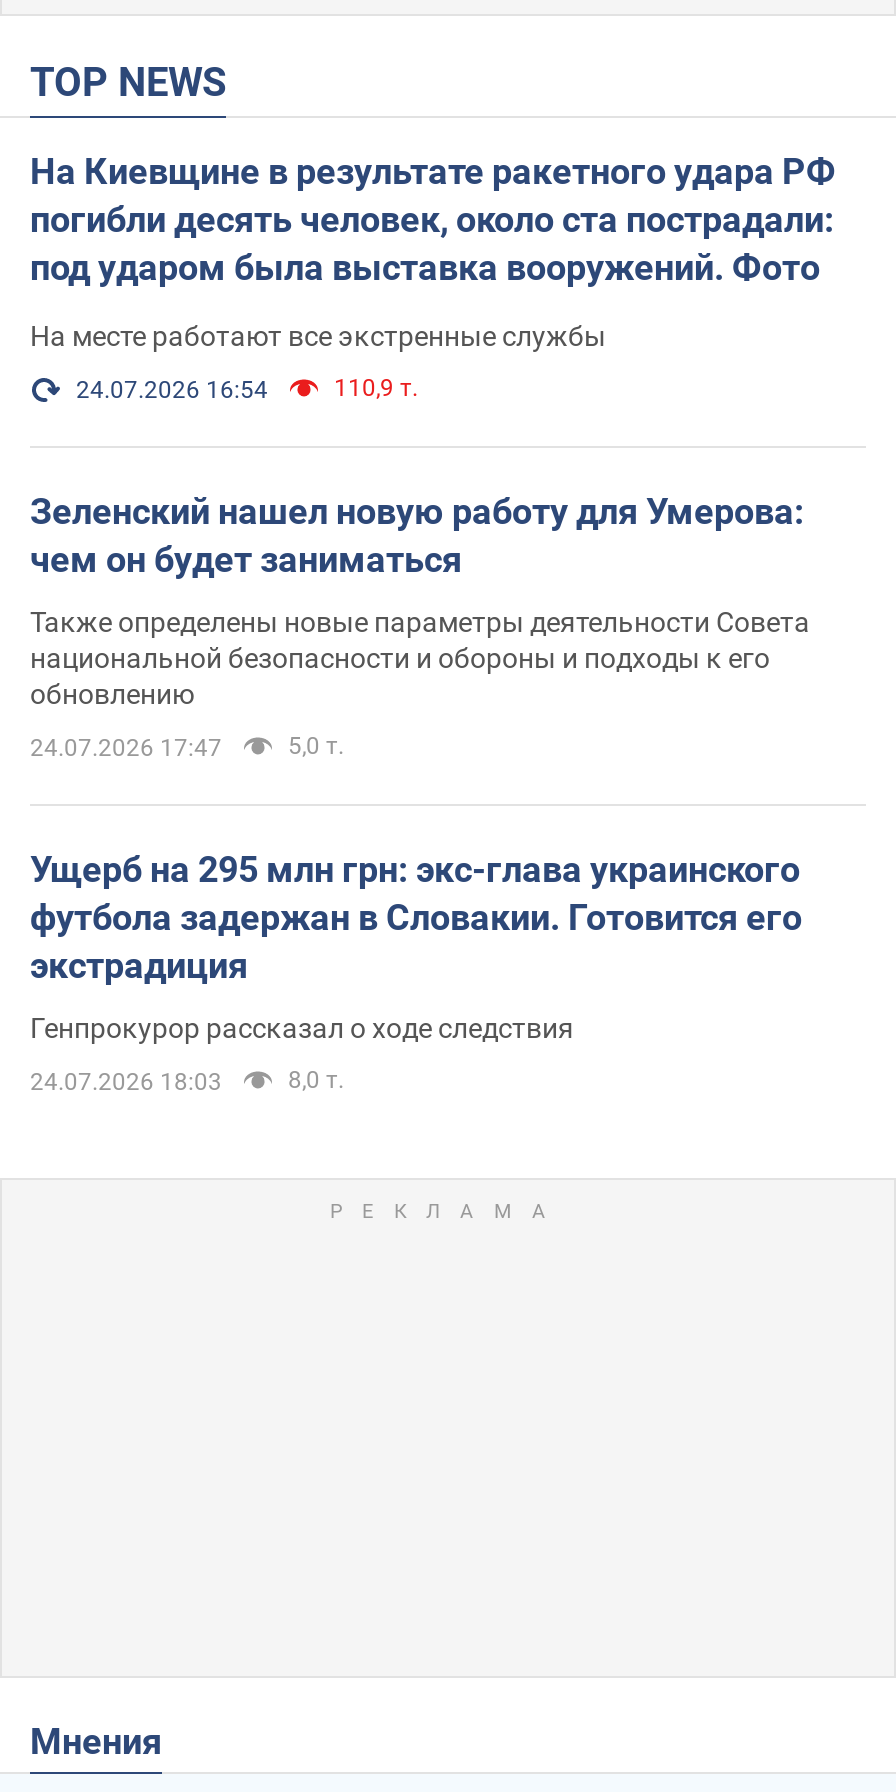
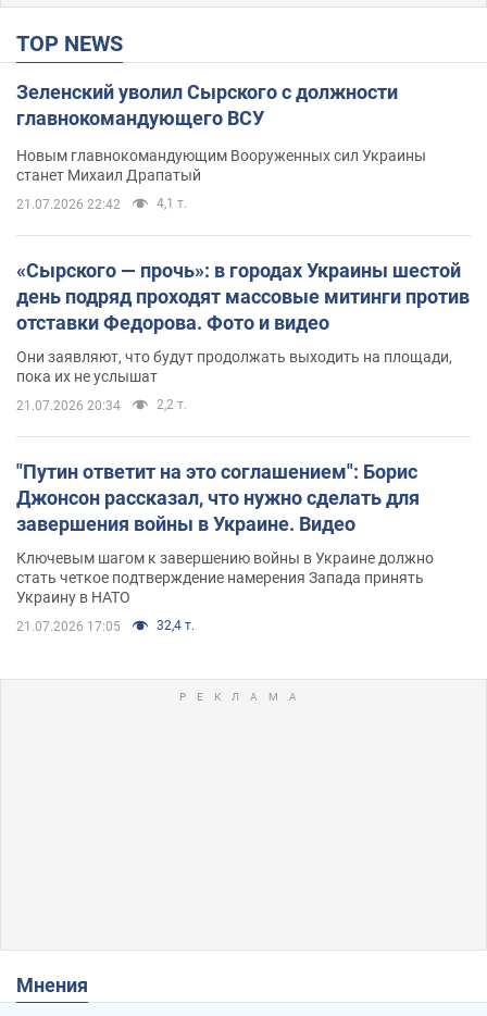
[30,149,836,287] На Киевщине в результате ракетного удара РФ | погибли десять человек, около ста пострадали: | под ударом была выставка вооружений. Фото -> [16,80,398,129] Зеленский уволил Сырского с должности | главнокомандующего ВСУ
[30,319,606,351] На месте работают все экстренные службы -> [16,147,426,184] Новым главнокомандующим Вооруженных сил Украины | станет Михаил Драпатый
[76,373,418,403] 24.07.2026 16:54 | 110,9 т. -> [16,195,187,212] 21.07.2026 22:42 | 4,1 т.
[30,489,804,579] Зеленский нашел новую работу для Умерова: | чем он будет заниматься -> [16,259,470,334] «Сырского — прочь»: в городах Украины шестой | день подряд проходят массовые митинги против | отставки Федорова. Фото и видео
[30,605,810,709] Также определены новые параметры деятельности Совета | национальной безопасности и обороны и подходы к его | обновлению -> [16,348,452,385] Они заявляют, что будут продолжать выходить на площади, | пока их не услышат
[30,731,344,761] 24.07.2026 17:47 | 5,0 т. -> [16,397,187,413] 21.07.2026 20:34 | 2,2 т.
[30,847,802,985] Ущерб на 295 млн грн: экс-глава украинского | футбола задержан в Словакии. Готовится его | экстрадиция -> [16,460,420,535] "Путин ответит на это соглашением": Борис | Джонсон рассказал, что нужно сделать для | завершения войны в Украине. Видео
[30,1011,574,1043] Генпрокурор рассказал о ходе следствия -> [16,549,434,606] Ключевым шагом к завершению войны в Украине должно | стать четкое подтверждение намерения Запада принять | Украину в НАТО
[30,1065,344,1095] 24.07.2026 18:03 | 8,0 т. -> [16,618,195,634] 21.07.2026 17:05 | 32,4 т.

